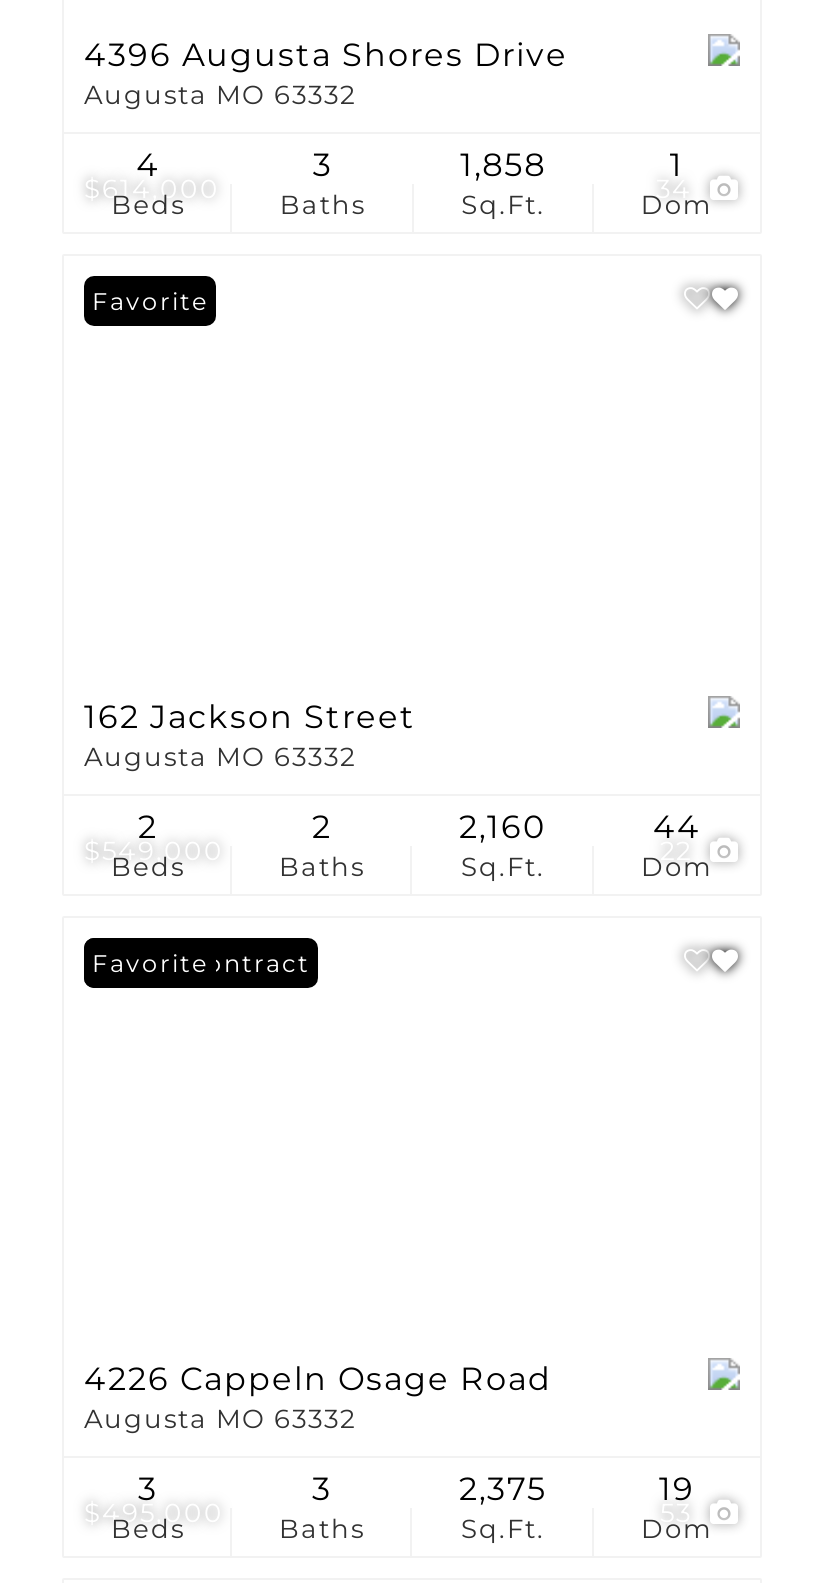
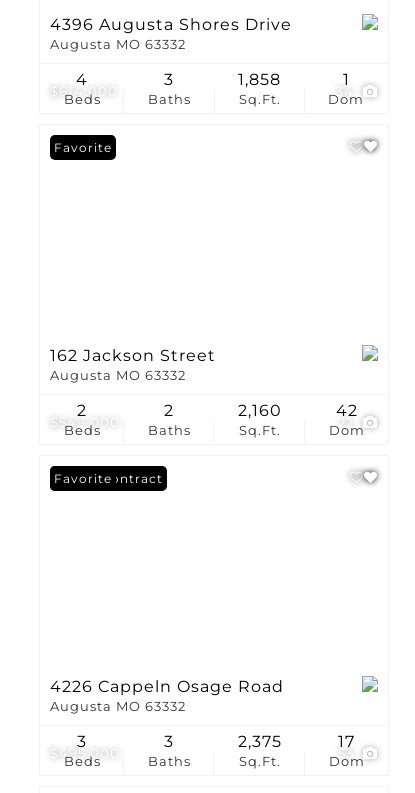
[653,808,701,846] 44 -> [335,401,357,420] 42
[659,1470,695,1508] 19 -> [338,732,355,751] 17

